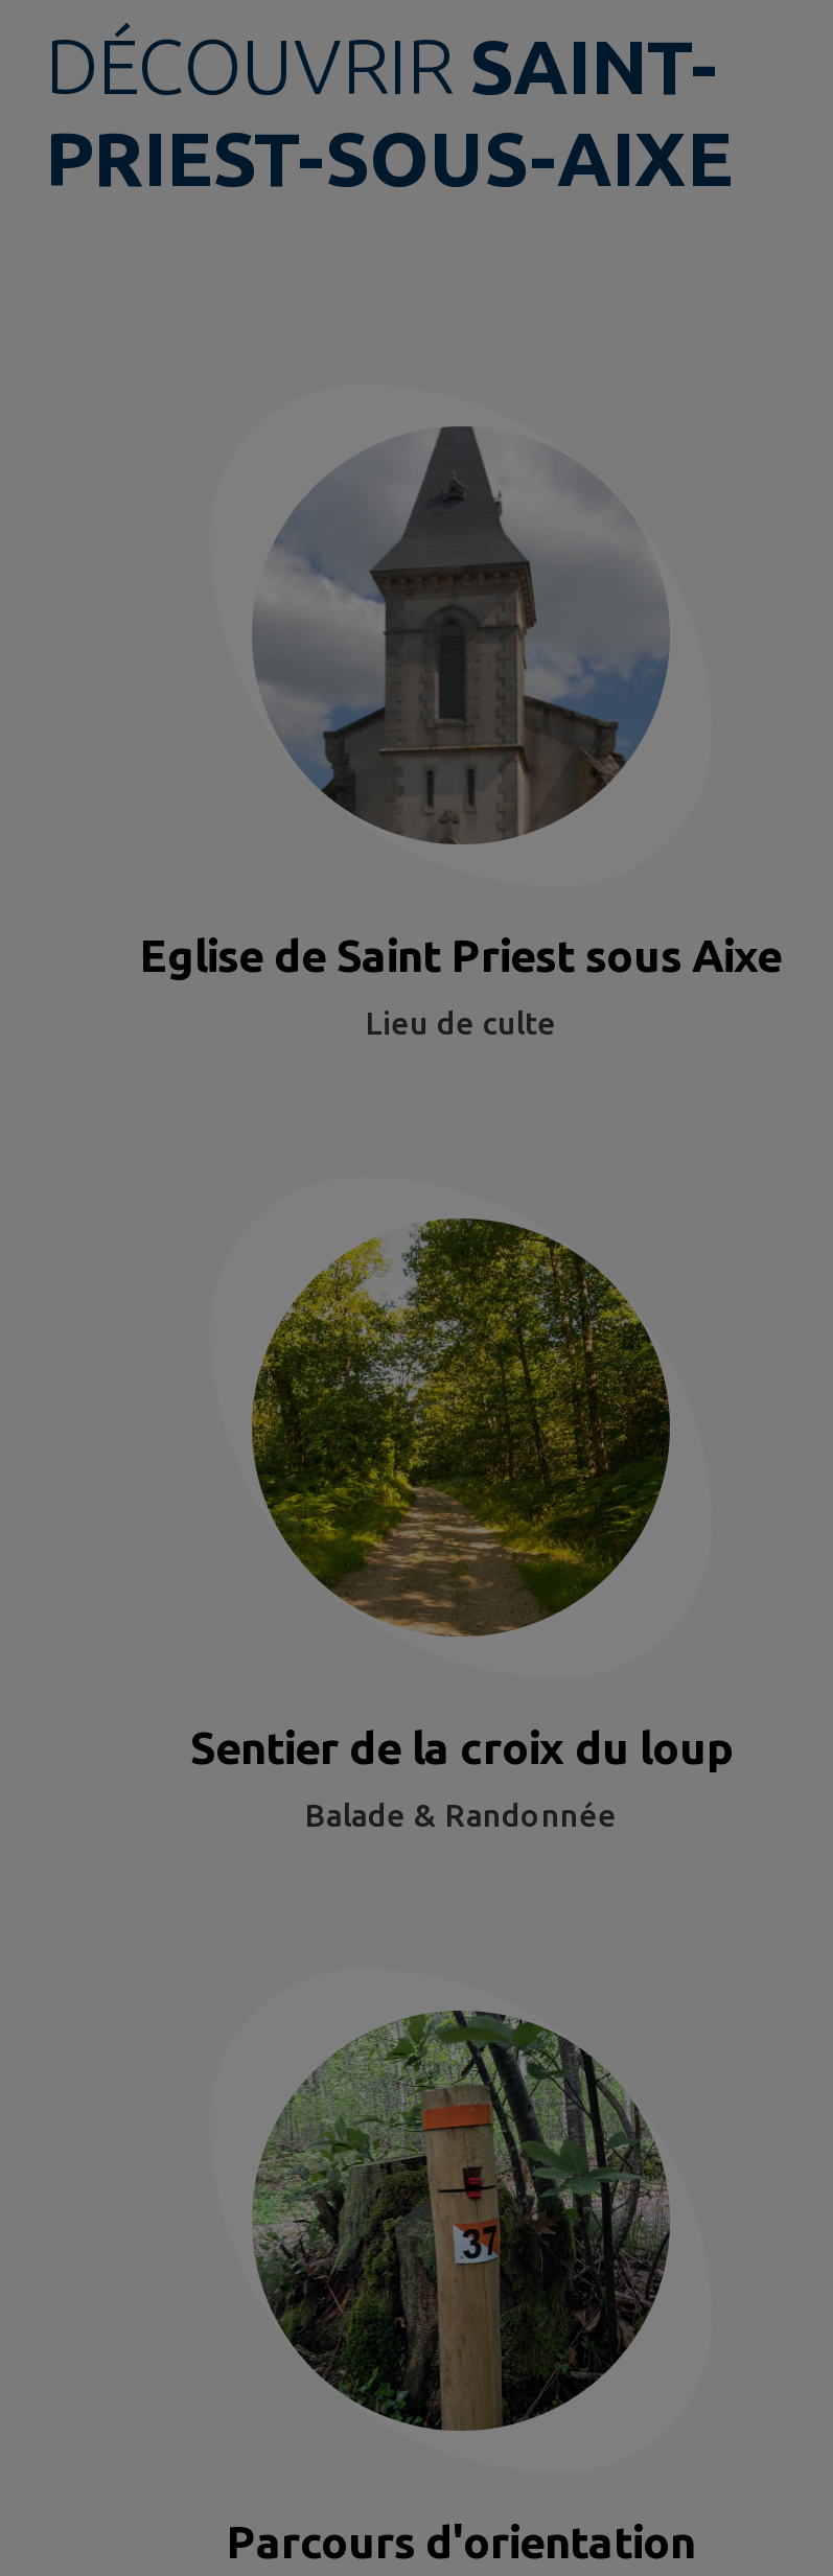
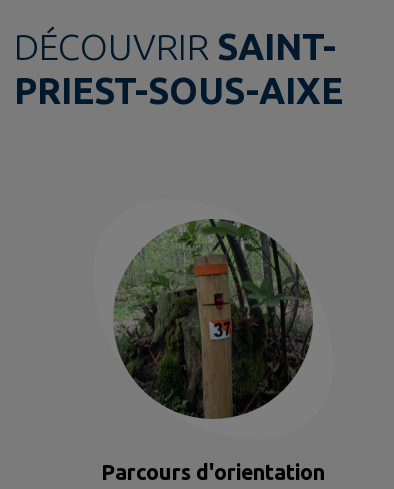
[254,426,668,844] [image] -> none
[140,930,782,1041] Eglise de Saint Priest sous Aixe | Lieu de culte -> none
[250,1216,672,1637] [image] -> none
[190,1723,732,1833] Sentier de la croix du loup | Balade & Randonnée -> none

